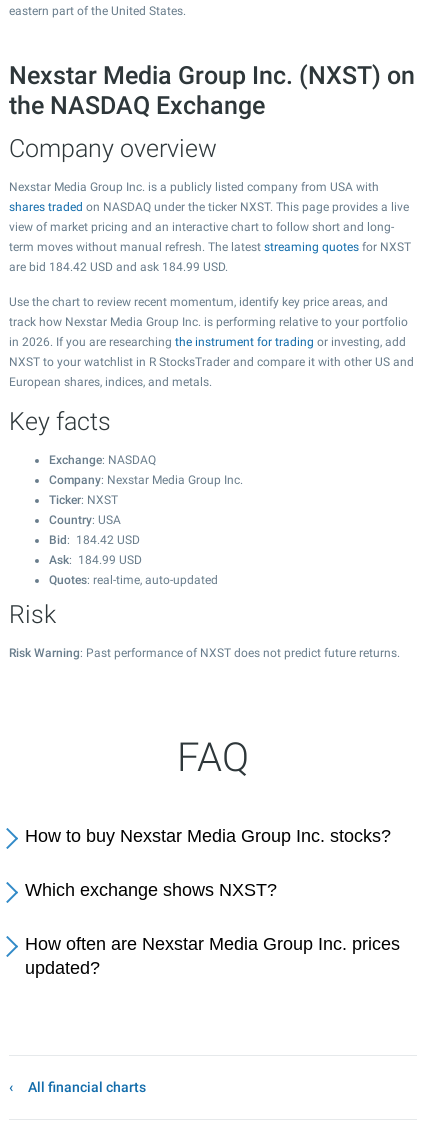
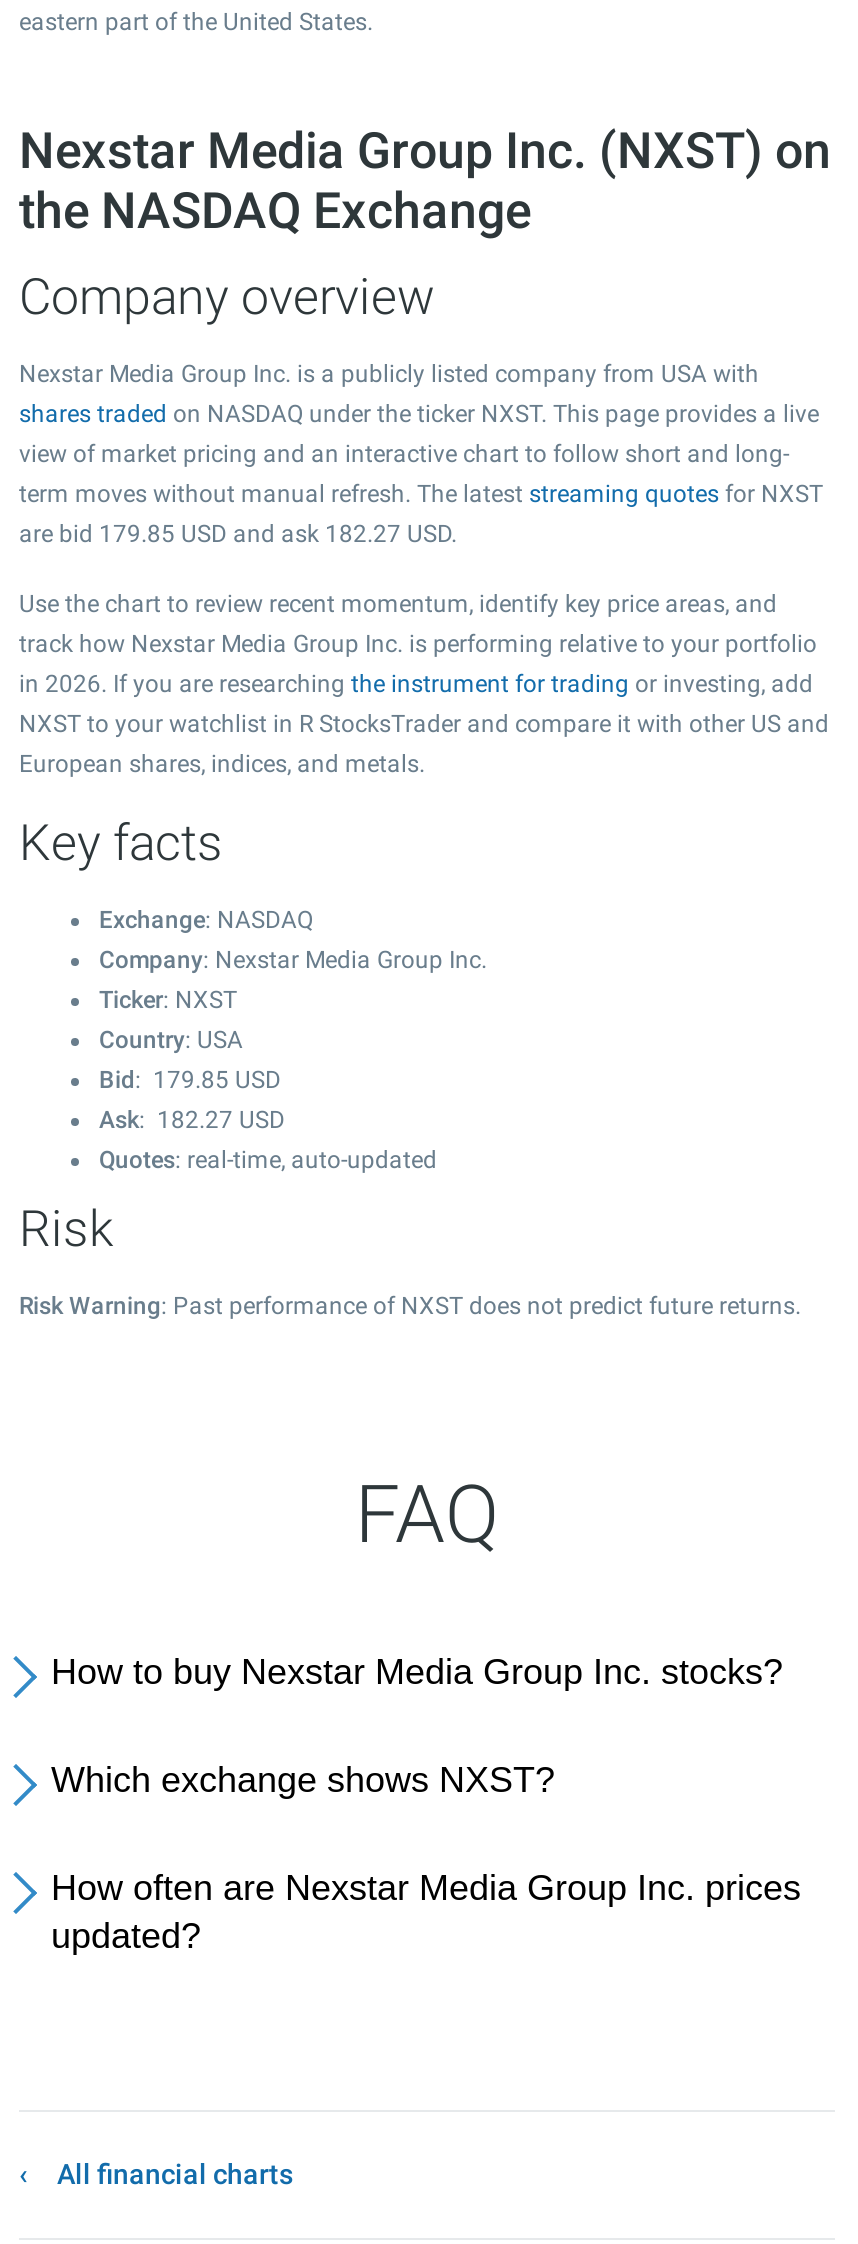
[9,260,228,274] are bid 184.42 USD and ask 184.99 USD. -> [19,520,457,548] are bid 179.85 USD and ask 182.27 USD.
[49,533,140,547] Bid: 184.42 USD -> [99,1066,281,1094] Bid: 179.85 USD
[49,553,142,567] Ask: 184.99 USD -> [99,1106,285,1134] Ask: 182.27 USD

